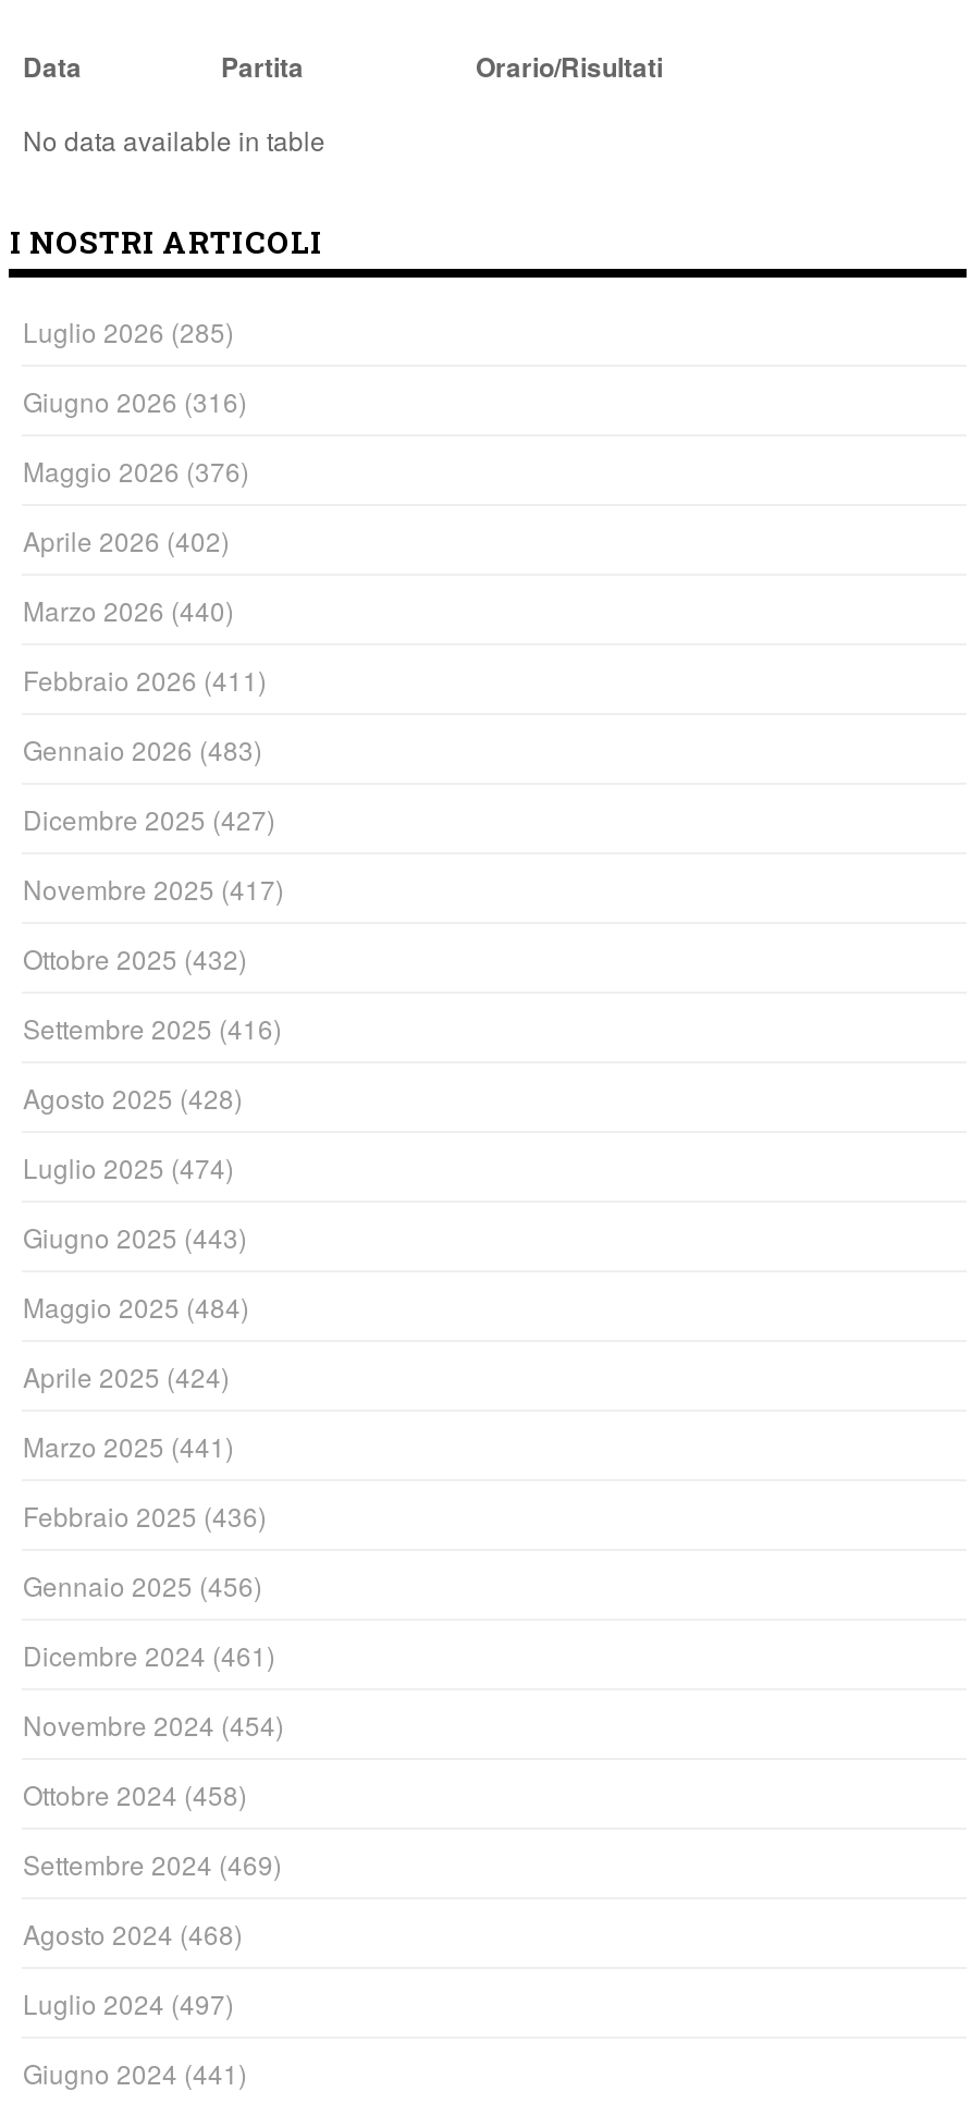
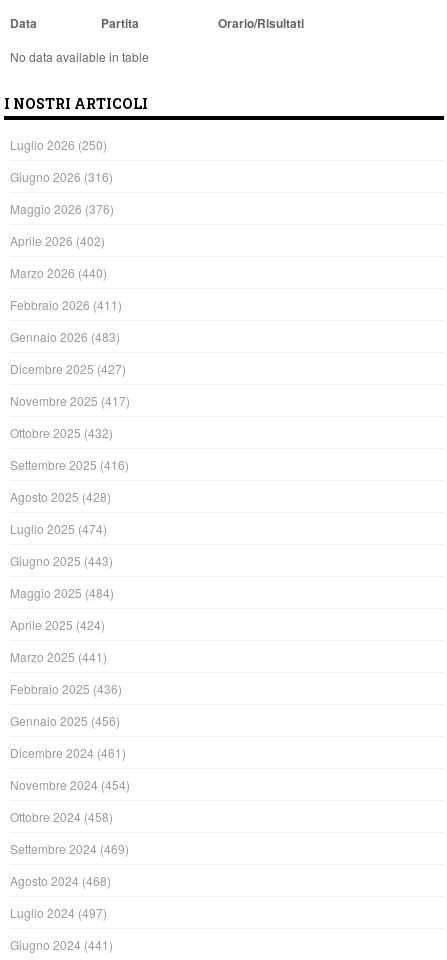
[23,312,234,349] Luglio 2026 (285) -> [10,136,107,153] Luglio 2026 (250)

